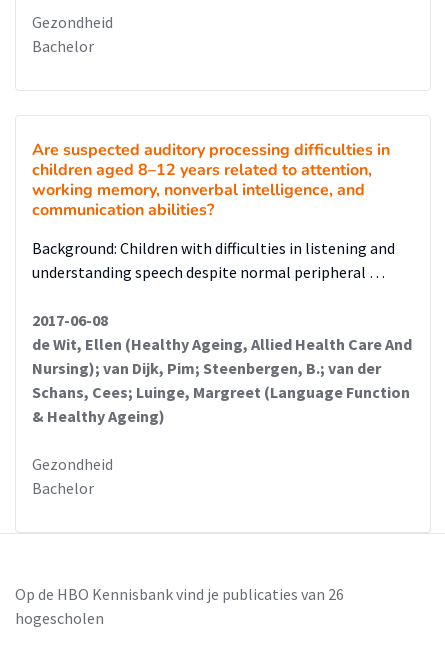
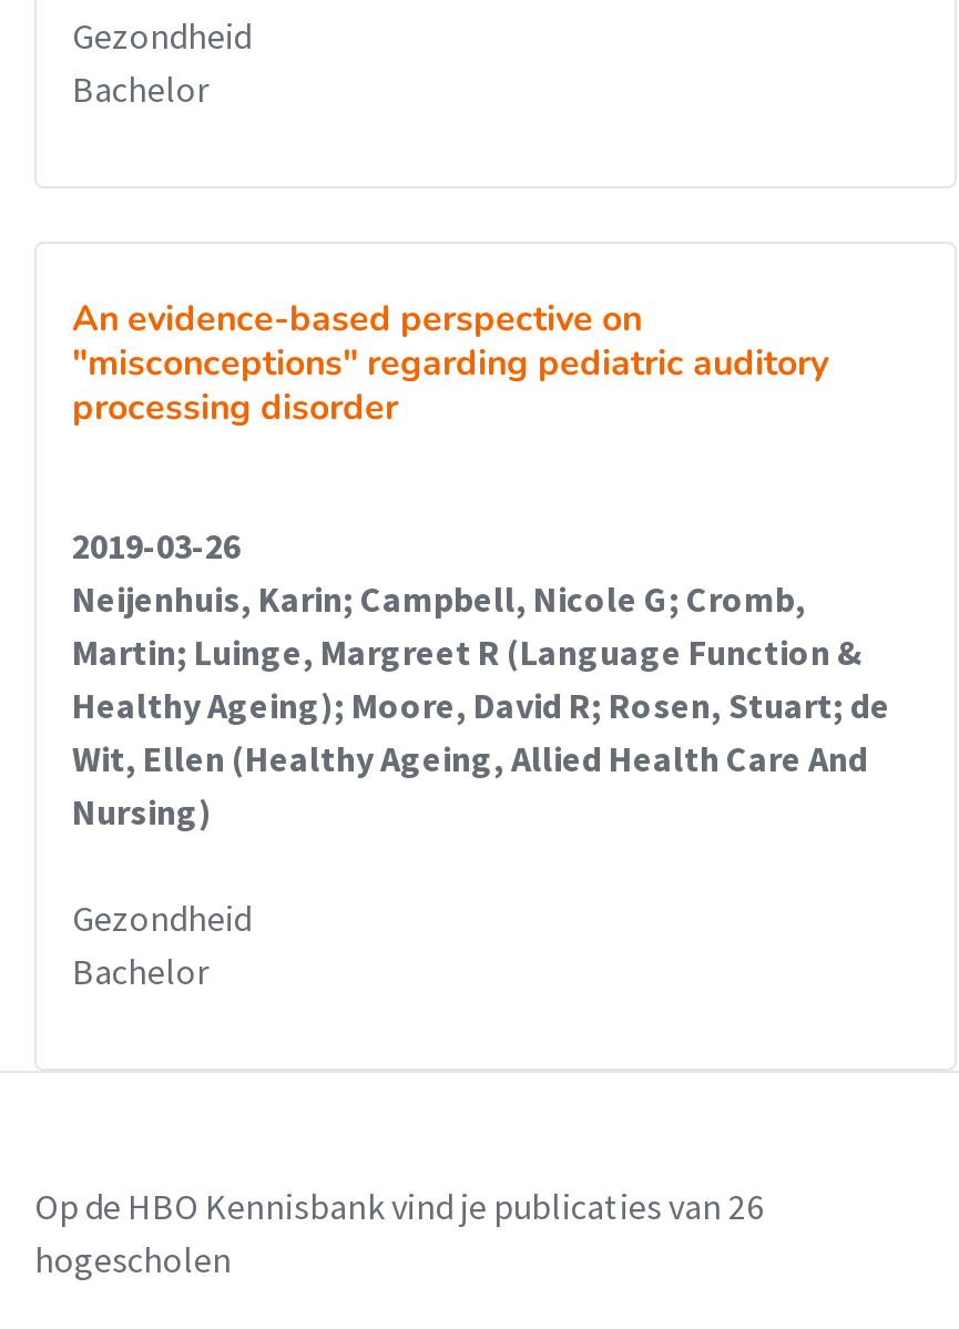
[32,139,412,426] Are suspected auditory processing difficulties in | children aged 8–12 years related to attention, | working memory, nonverbal intelligence, and | communication abilities? | Background: Children with difficulties in listening and | understanding speech despite normal peripheral … | 2017-06-08 | de Wit, Ellen (Healthy Ageing, Allied Health Care And | Nursing); van Dijk, Pim; Steenbergen, B.; van der | Schans, Cees; Luinge, Margreet (Language Function | & Healthy Ageing) -> [72,295,890,834] An evidence-based perspective on | "misconceptions" regarding pediatric auditory | processing disorder | 2019-03-26 | Neijenhuis, Karin; Campbell, Nicole G; Cromb, | Martin; Luinge, Margreet R (Language Function & | Healthy Ageing); Moore, David R; Rosen, Stuart; de | Wit, Ellen (Healthy Ageing, Allied Health Care And | Nursing)

